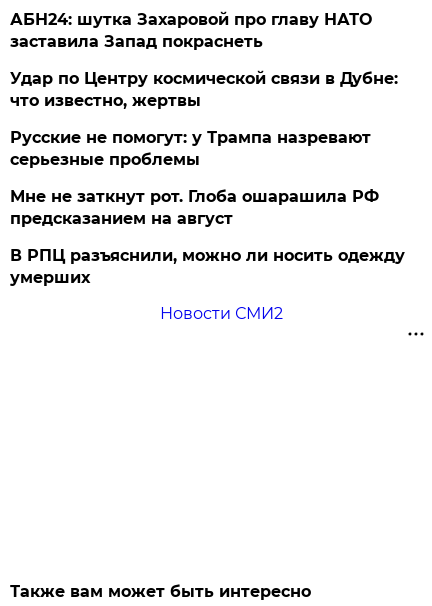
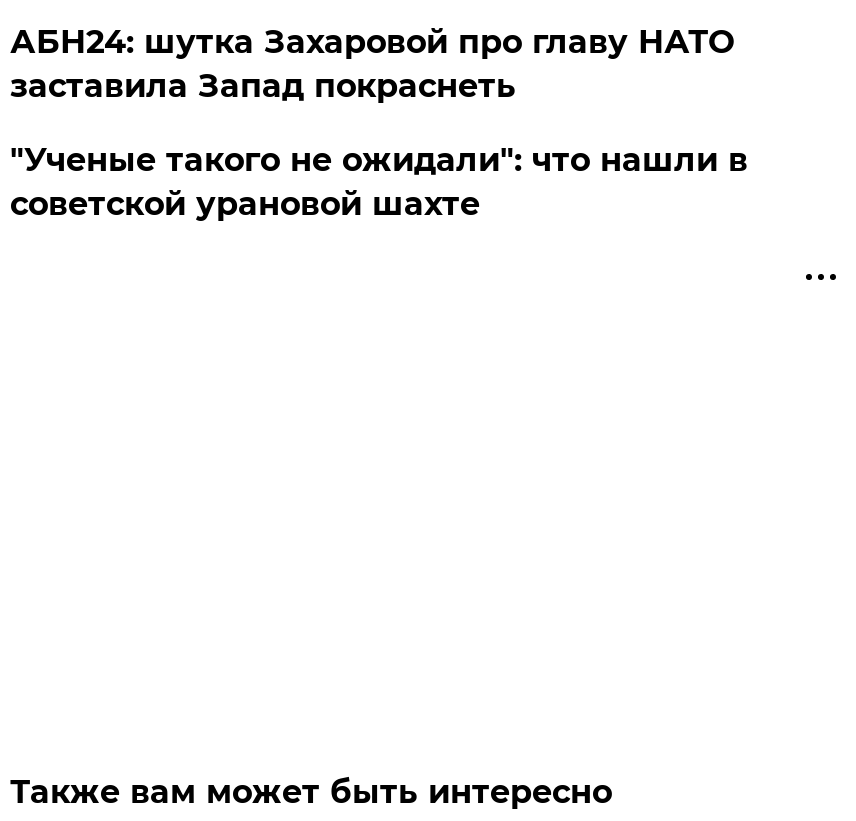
[10,69,405,323] Удар по Центру космической связи в Дубне: | что известно, жертвы | Русские не помогут: у Трампа назревают | серьезные проблемы | Мне не заткнут рот. Глоба ошарашила РФ | предсказанием на август | В РПЦ разъяснили, можно ли носить одежду | умерших | Новости СМИ2 -> [10,141,748,223] "Ученые такого не ожидали": что нашли в | советской урановой шахте

